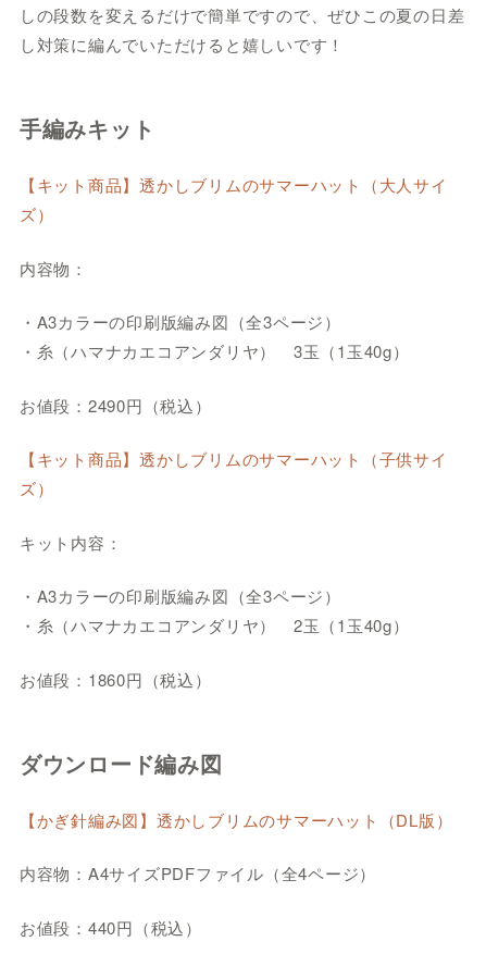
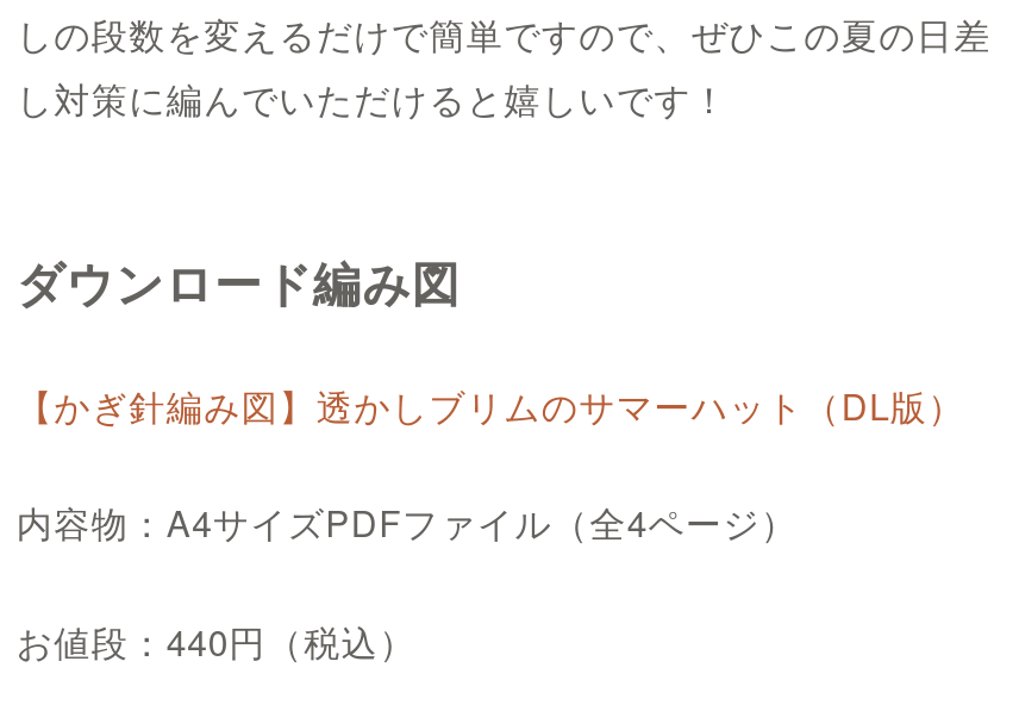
[19,112,448,691] 手編みキット | 【キット商品】透かしブリムのサマーハット（大人サイ | ズ） | 内容物： | ・A3カラーの印刷版編み図（全3ページ） | ・糸（ハマナカエコアンダリヤ） 3玉（1玉40g） | お値段：2490円（税込） | 【キット商品】透かしブリムのサマーハット（子供サイ | ズ） | キット内容： | ・A3カラーの印刷版編み図（全3ページ） | ・糸（ハマナカエコアンダリヤ） 2玉（1玉40g） | お値段：1860円（税込） -> none

